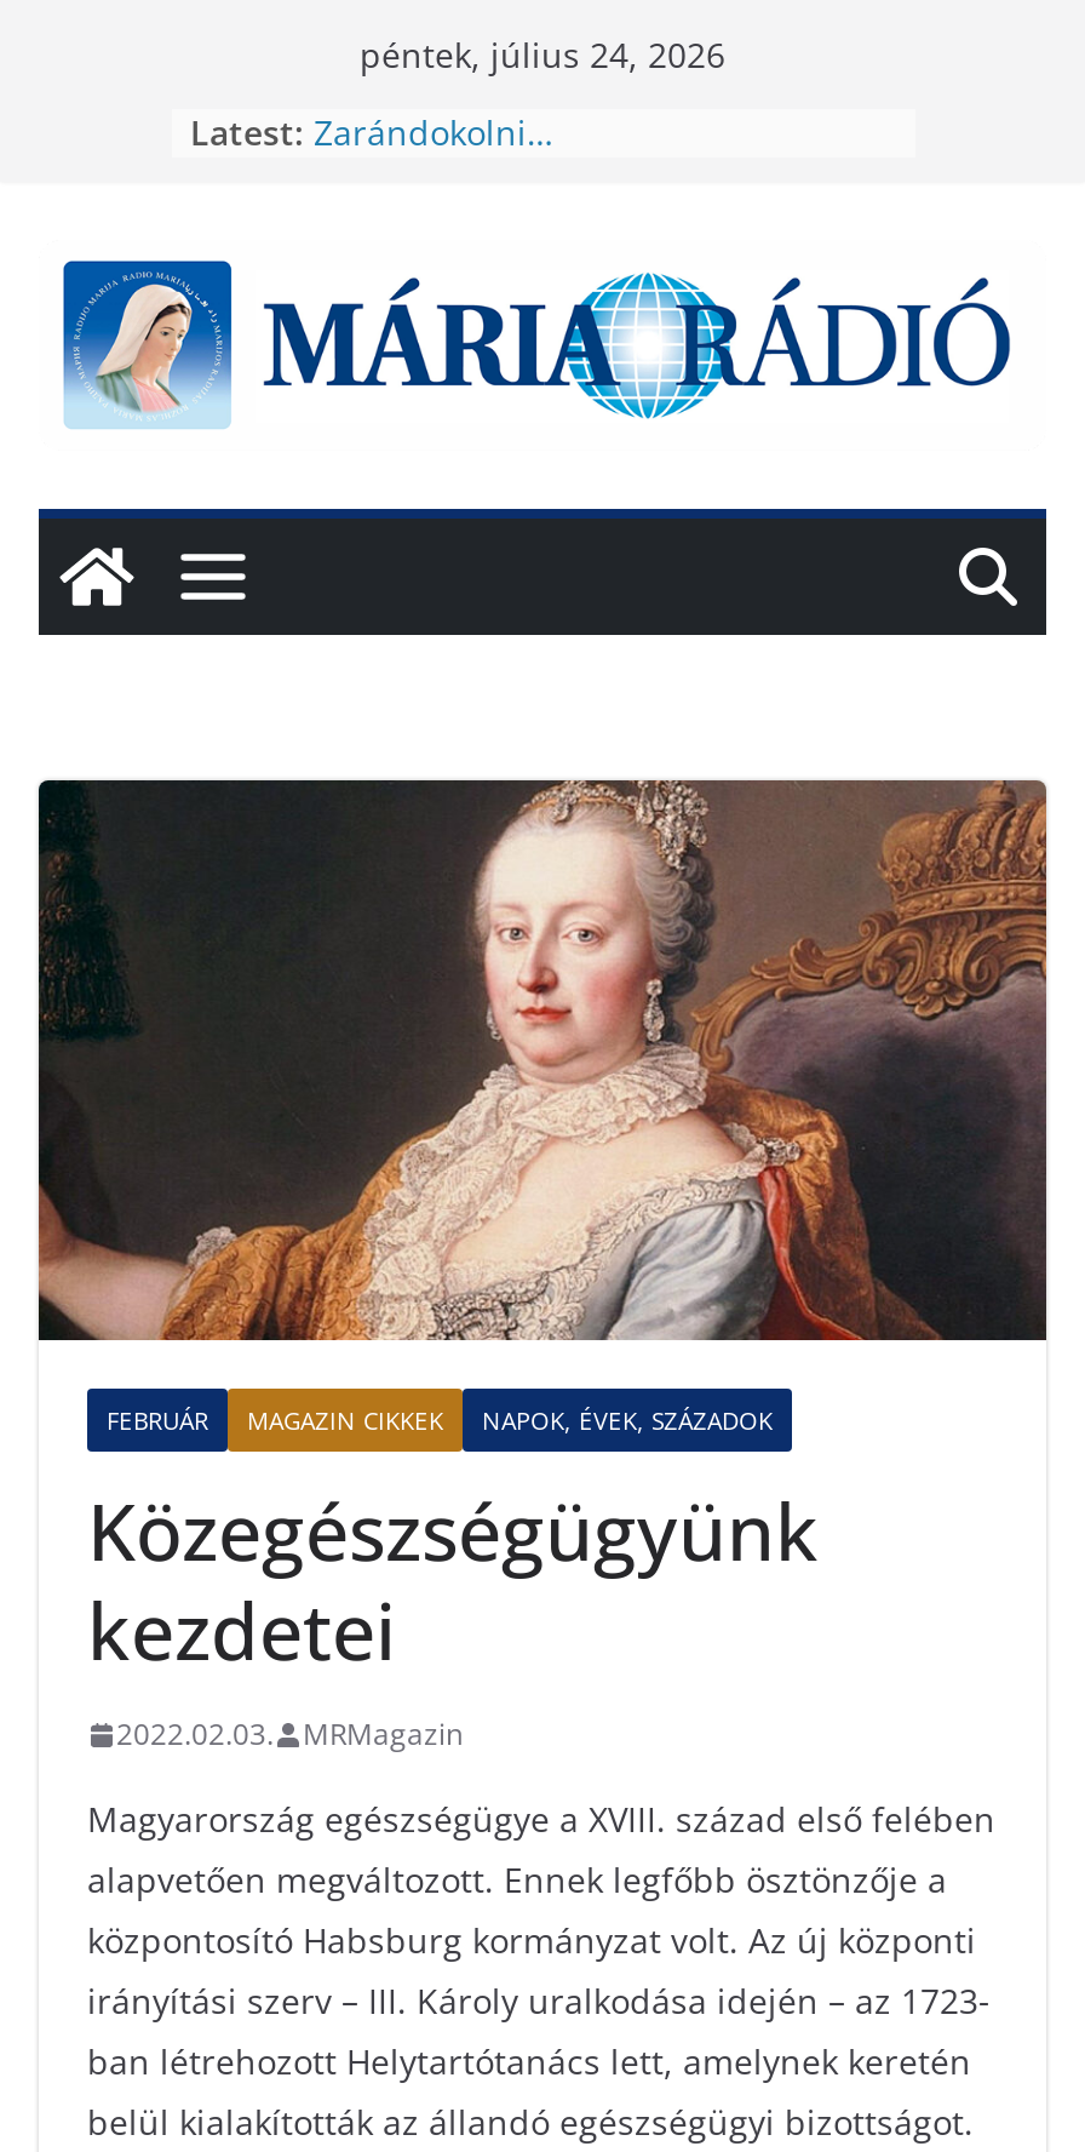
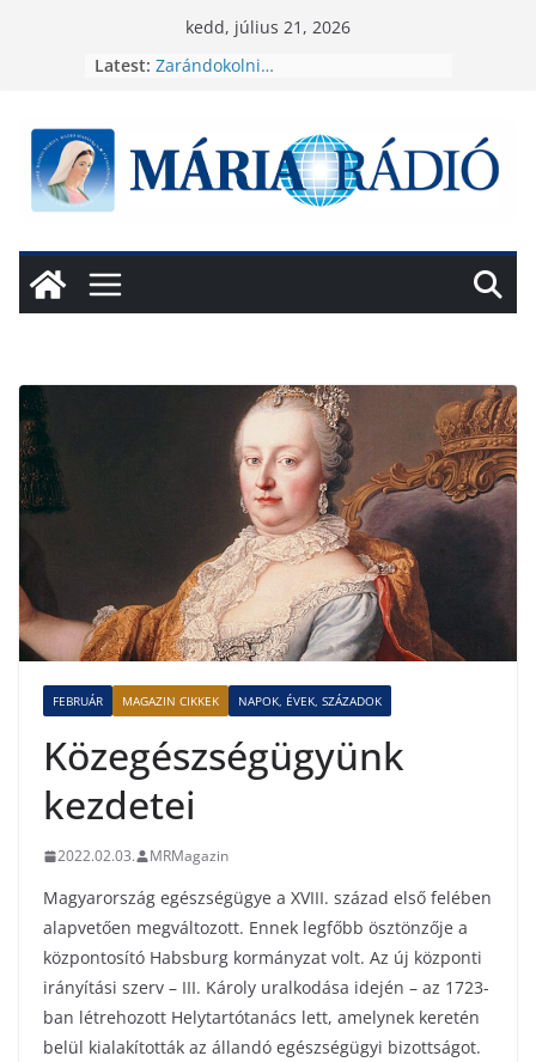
[360,32,725,78] péntek, július 24, 2026 -> [185,16,351,38] kedd, július 21, 2026

